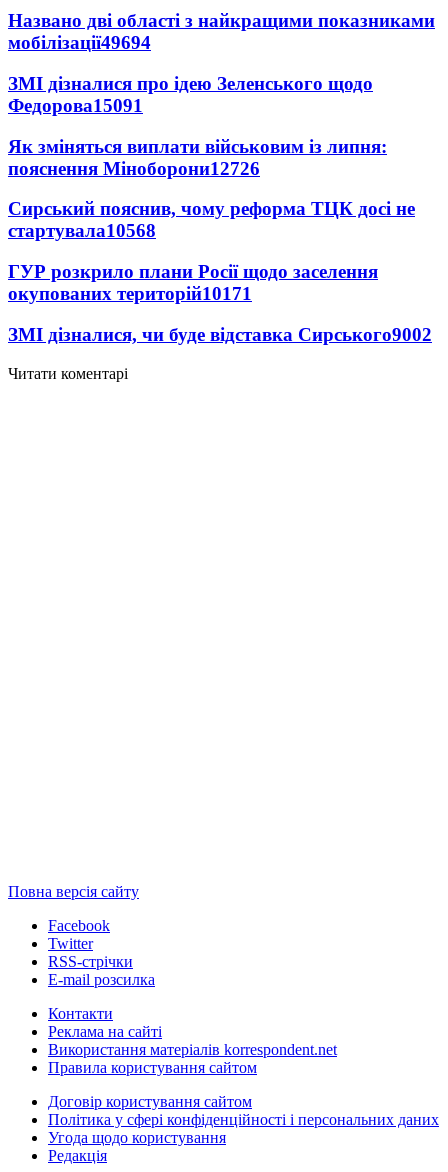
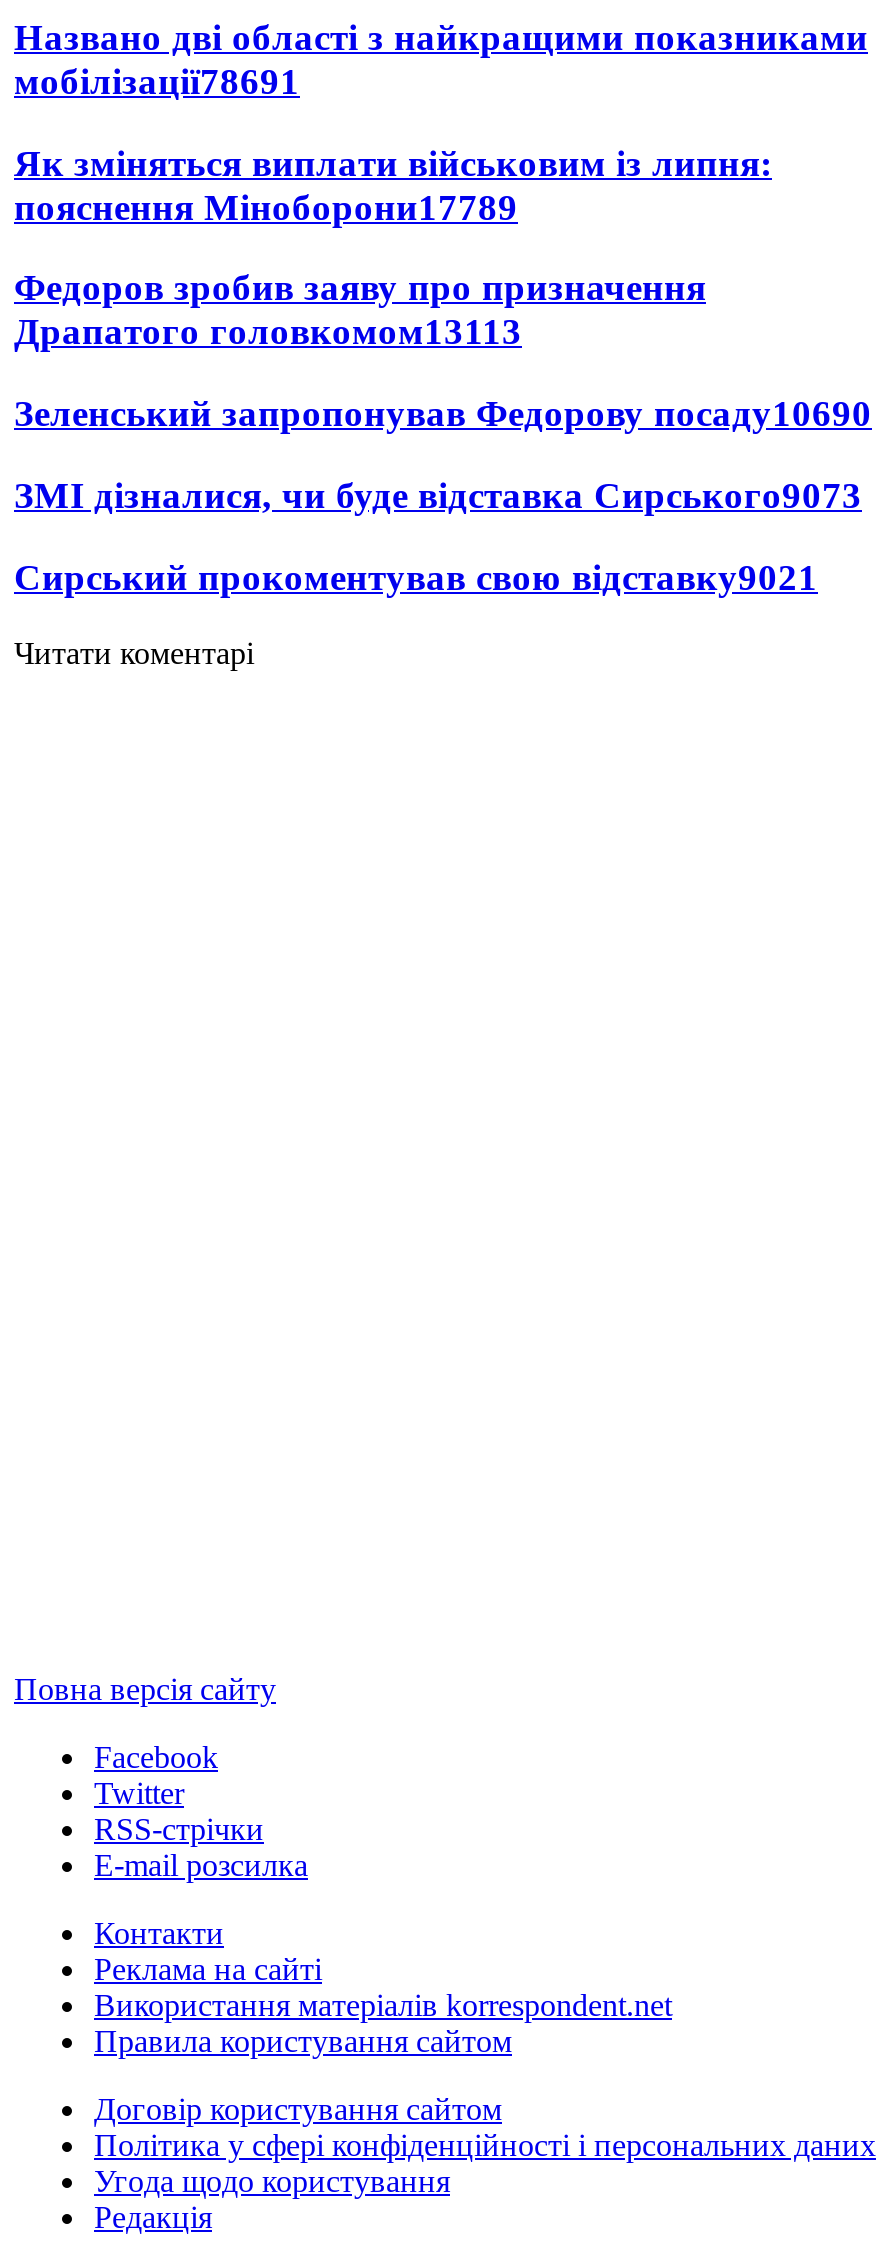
[8,32,373,116] мобілізації49694 | ЗМІ дізналися про ідею Зеленського щодо | Федорова15091 -> [14,60,300,102] мобілізації78691
moved [8,136,387,157] -> [14,142,772,184]: Як зміняться виплати військовим із липня:
[8,158,432,345] пояснення Міноборони12726 | Сирський пояснив, чому реформа ТЦК досі не | стартувала10568 | ГУР розкрило плани Росії щодо заселення | окупованих територій10171 | ЗМІ дізналися, чи буде відставка Сирського9002 -> [14,186,872,598] пояснення Міноборони17789 | Федоров зробив заяву про призначення | Драпатого головкомом13113 | Зеленський запропонував Федорову посаду10690 | ЗМІ дізналися, чи буде відставка Сирського9073 | Сирський прокоментував свою відставку9021

